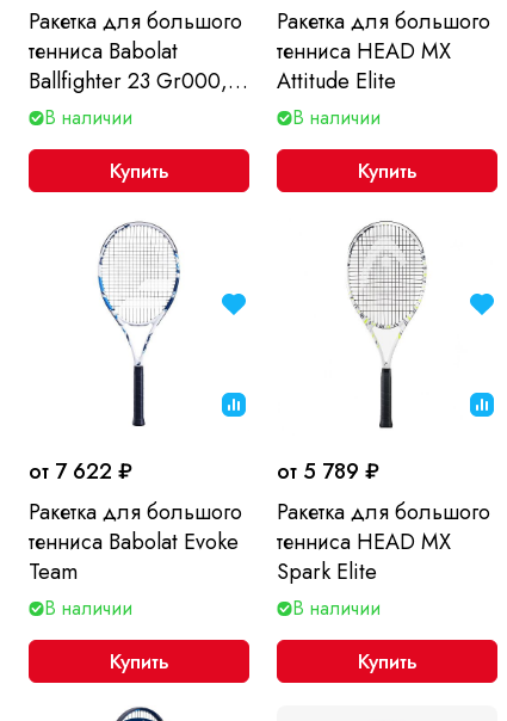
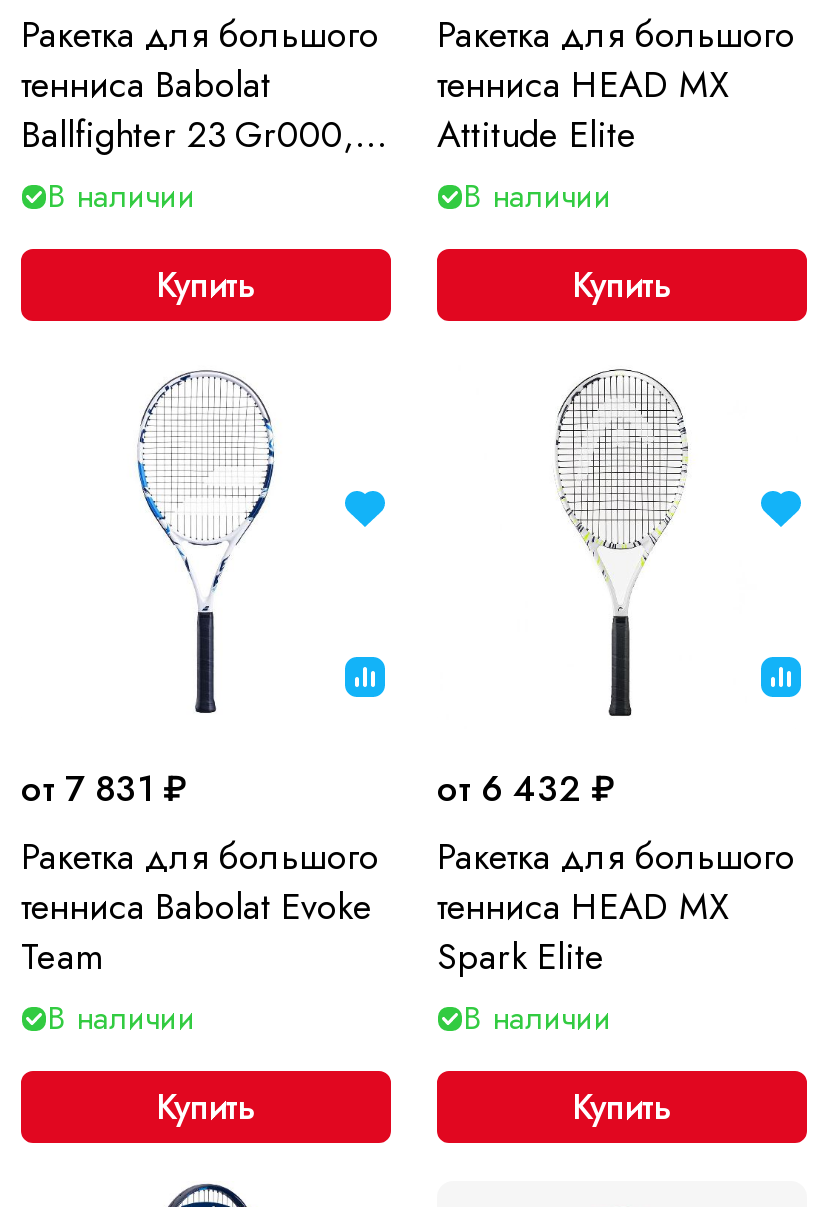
[29,456,132,487] от 7 622 ₽ -> [21,763,187,815] от 7 831 ₽
[277,456,379,487] от 5 789 ₽ -> [437,763,615,815] от 6 432 ₽

